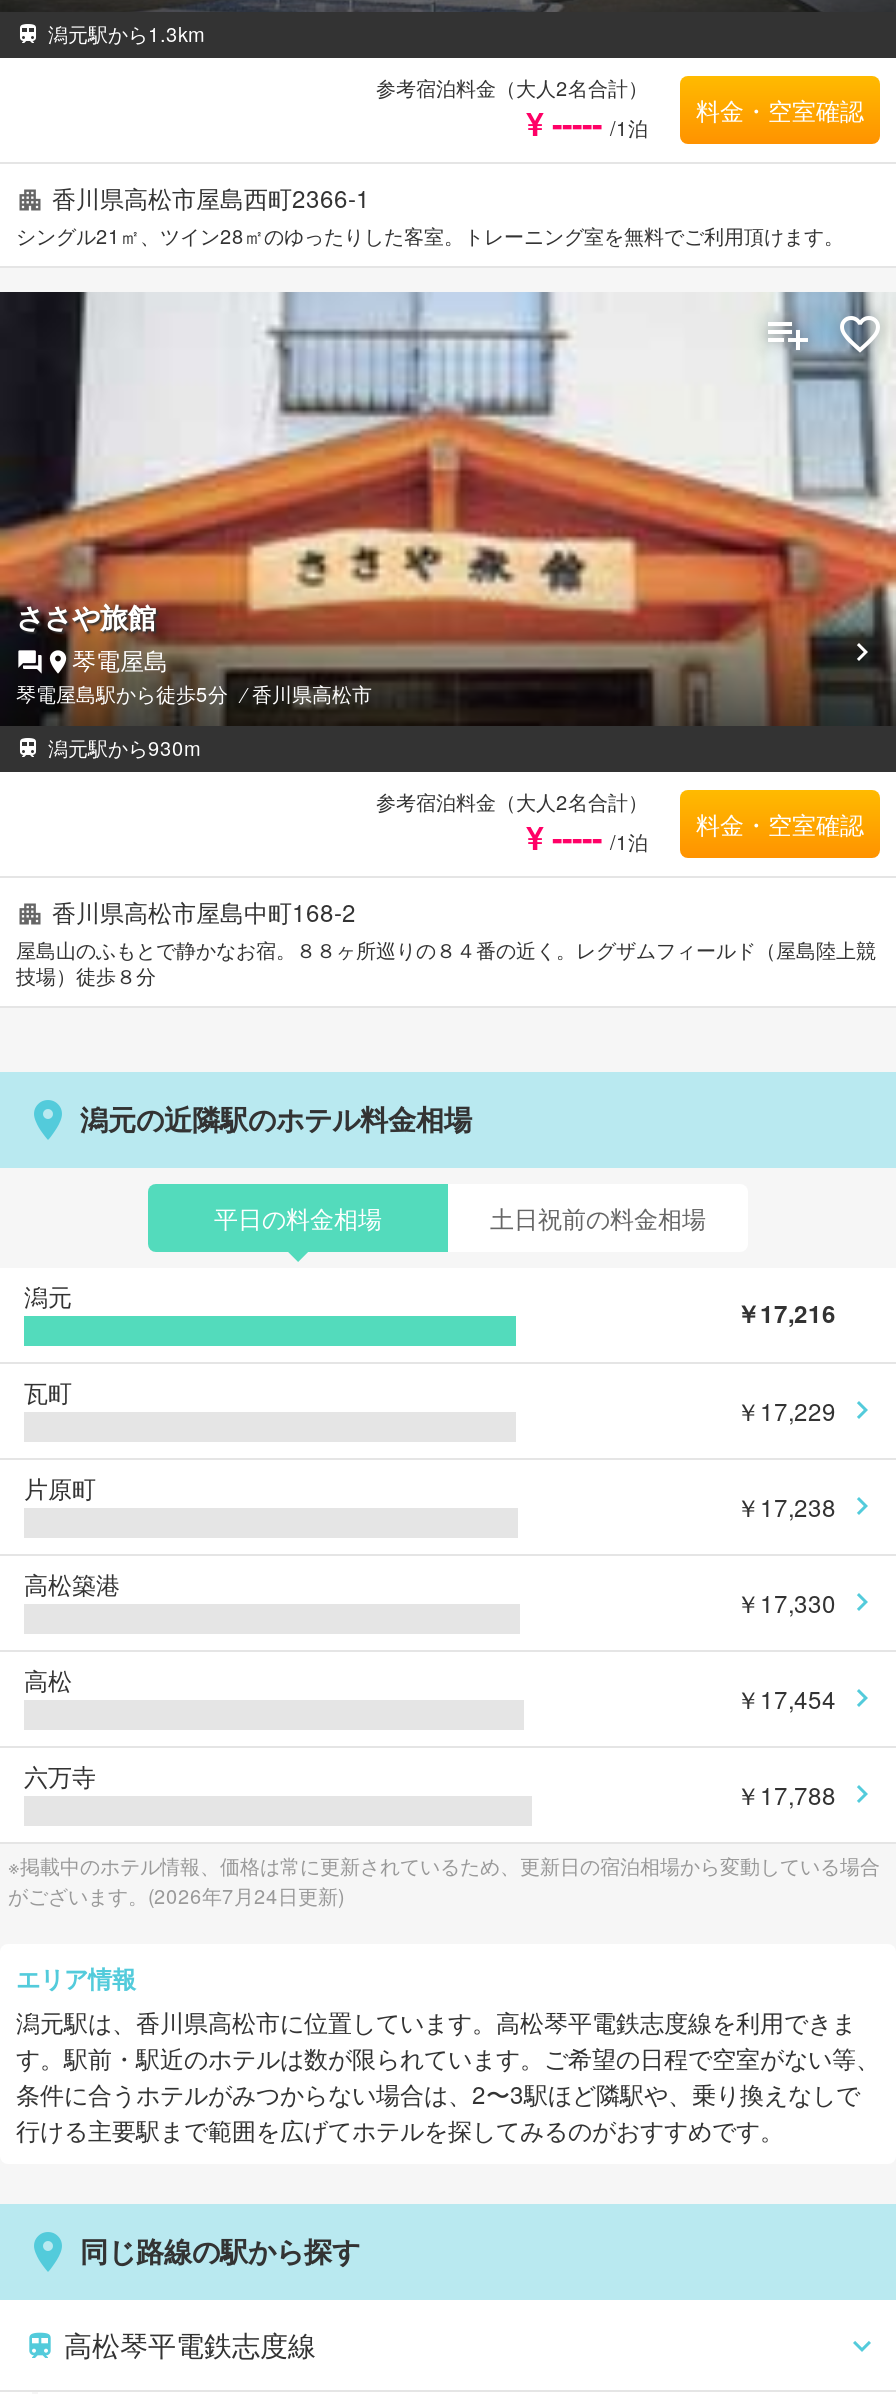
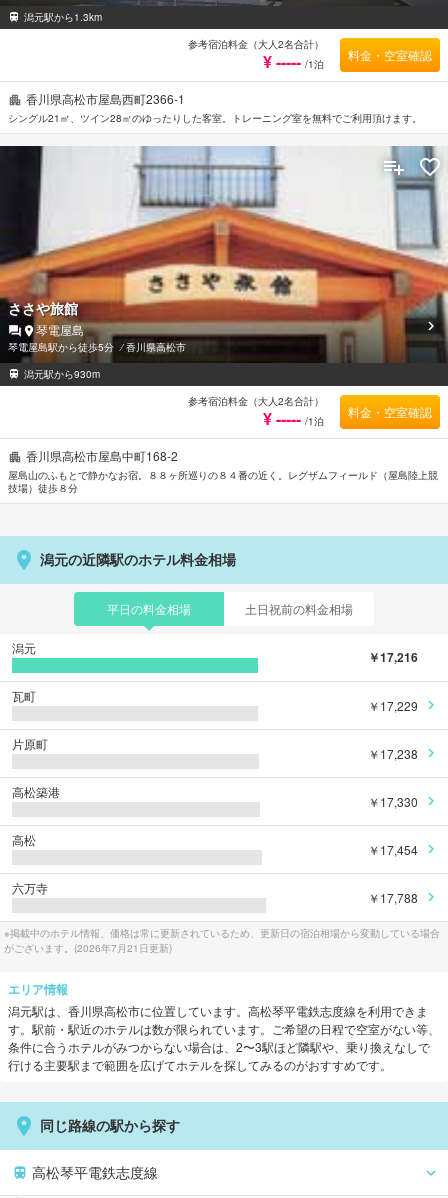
[8,1882,344,1910] がございます。(2026年7月24日更新) -> [4,941,172,955] がございます。(2026年7月21日更新)

